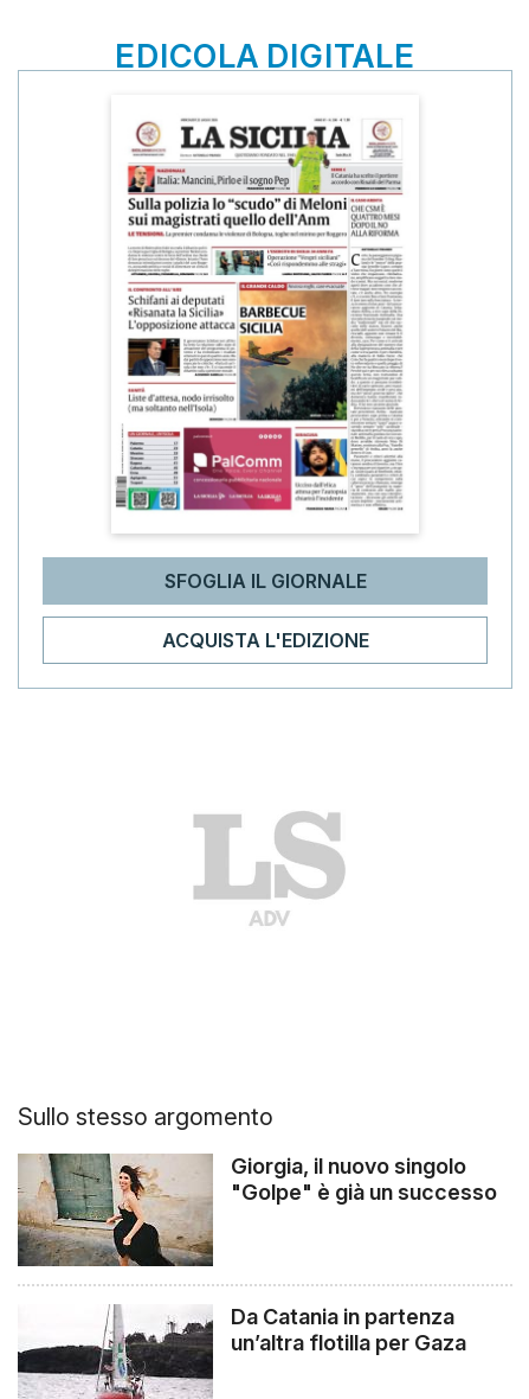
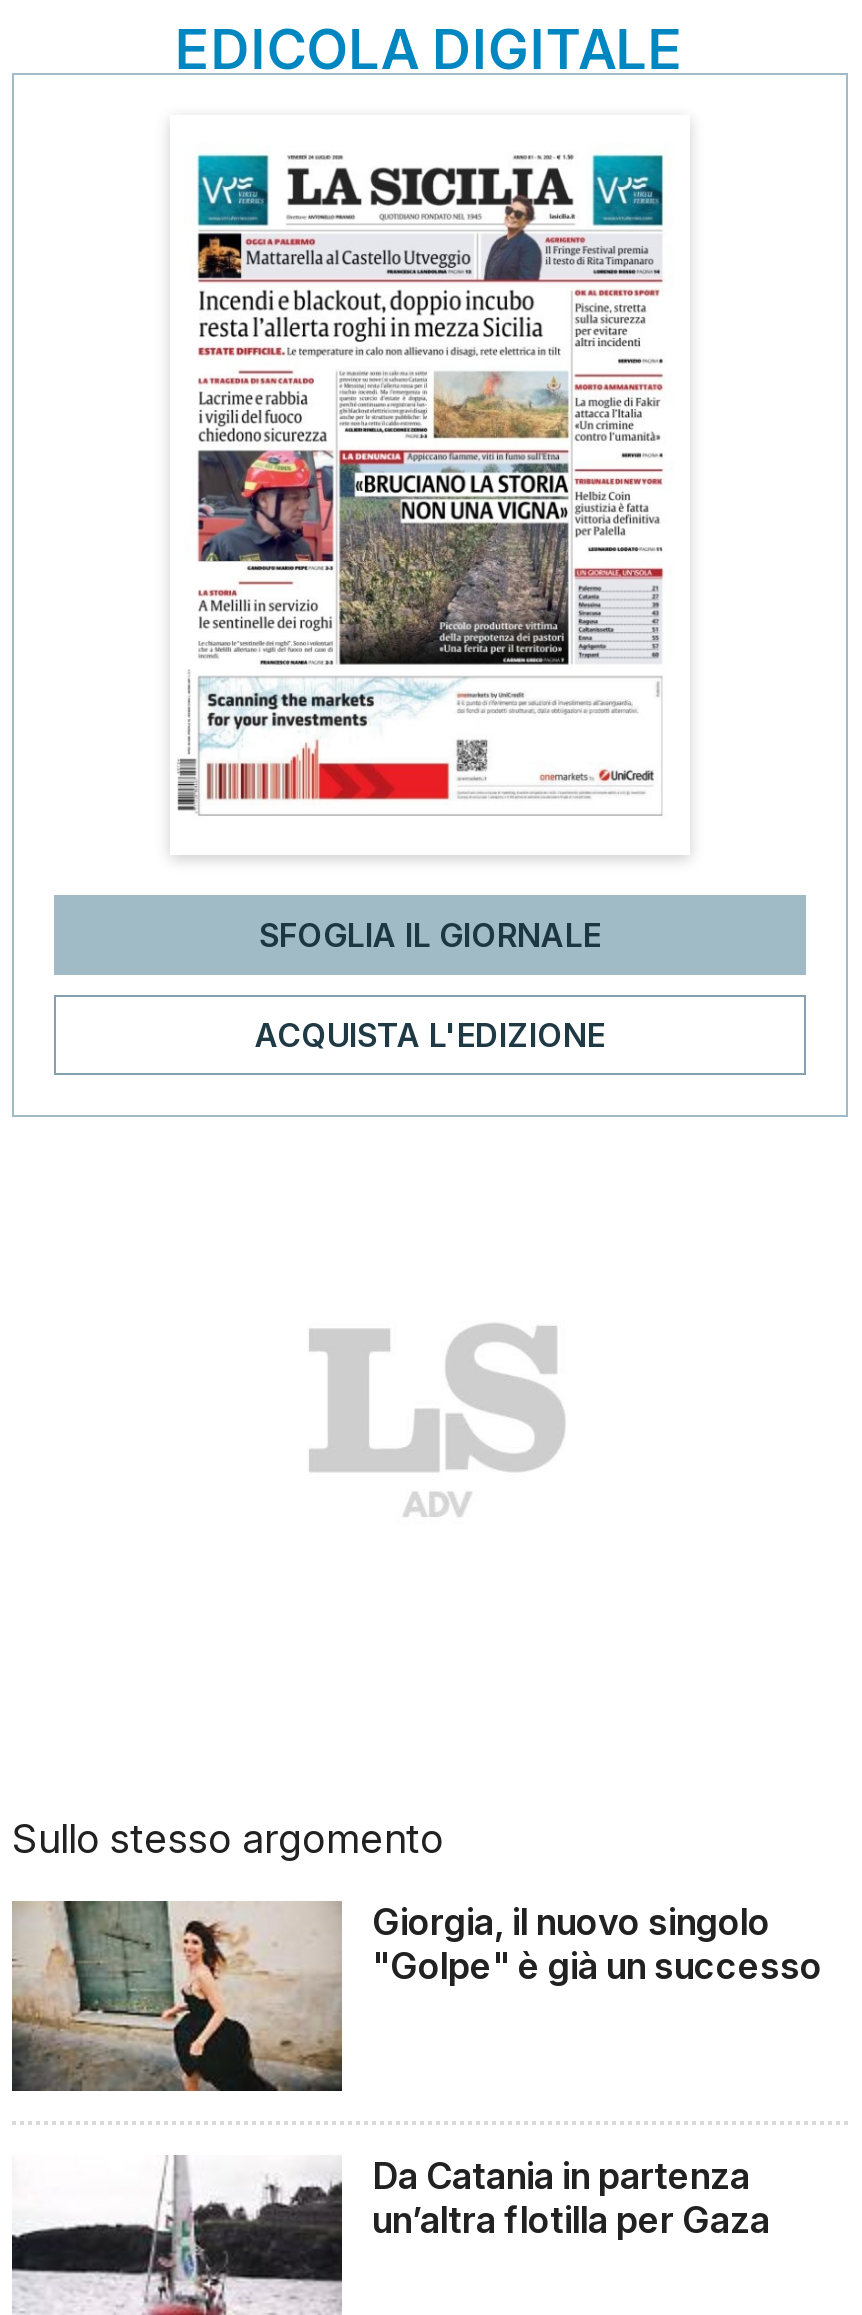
[118,119,402,511] [image] -> [184,153,664,815] [image]

